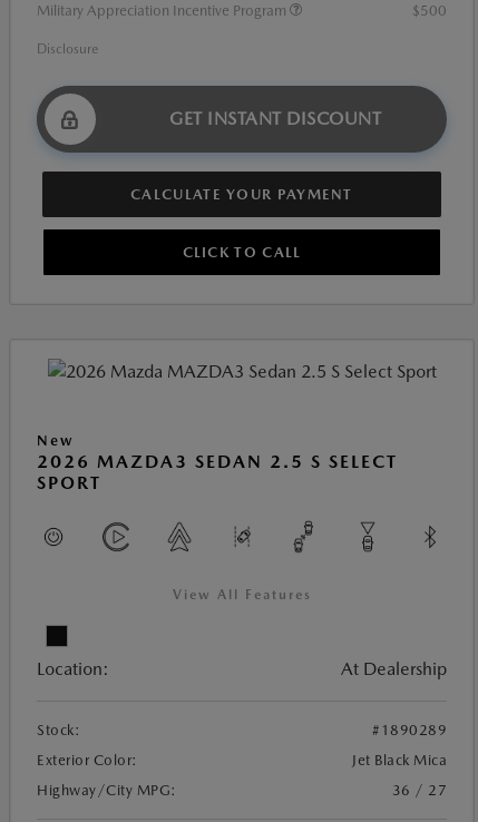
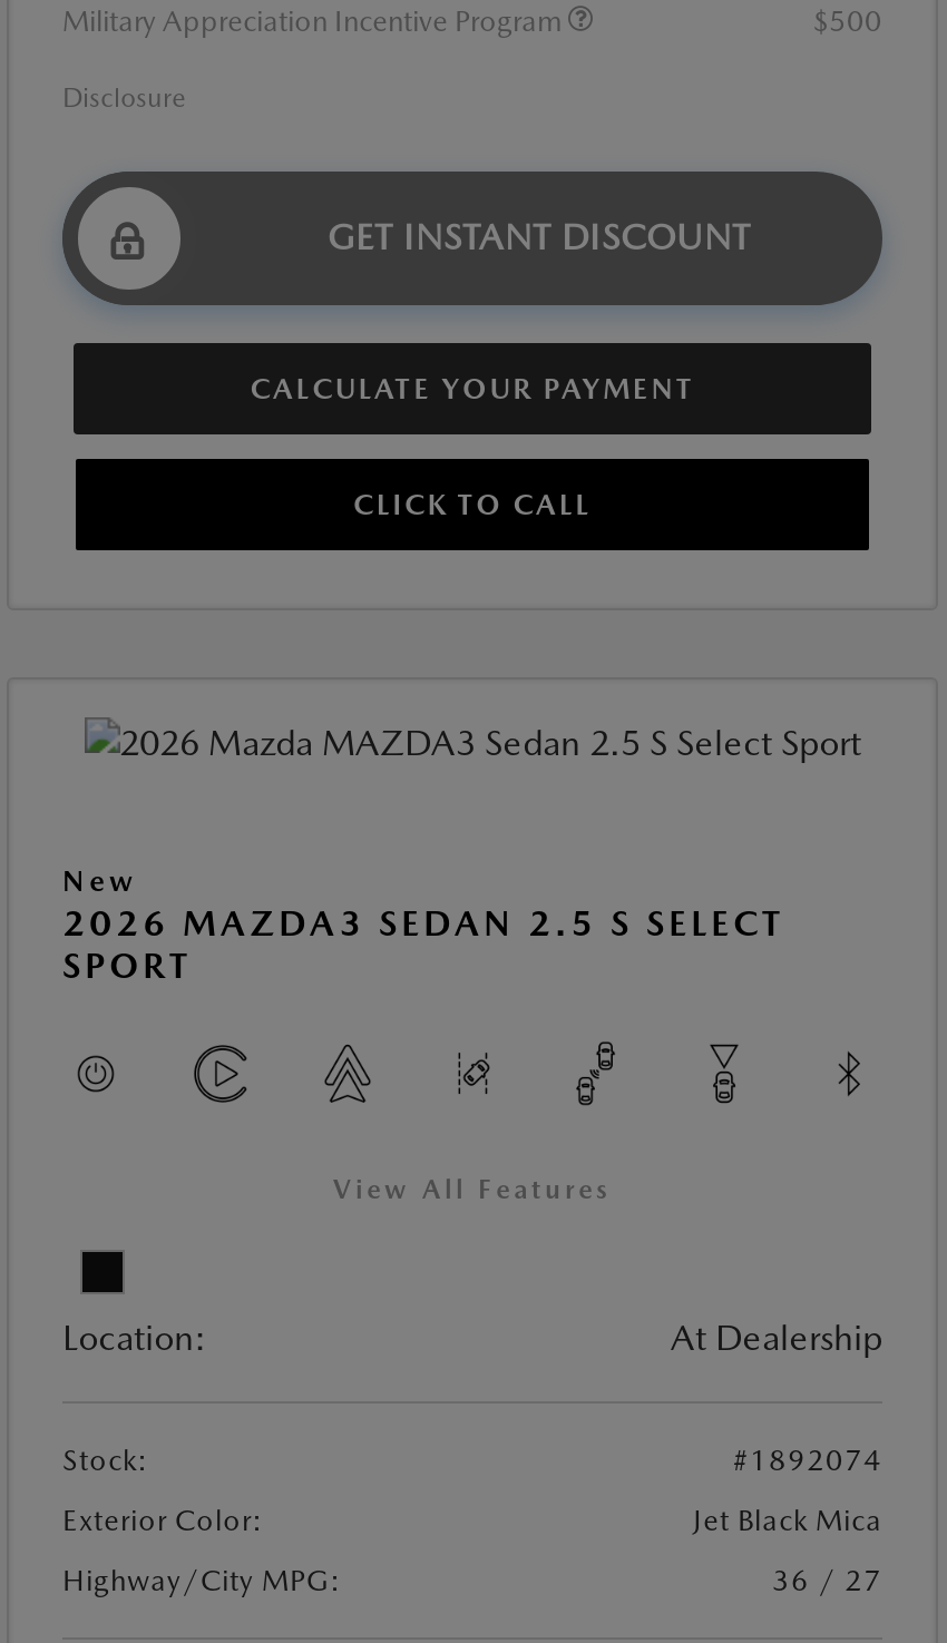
[372,722,447,739] #1890289 -> [733,1444,882,1477] #1892074

